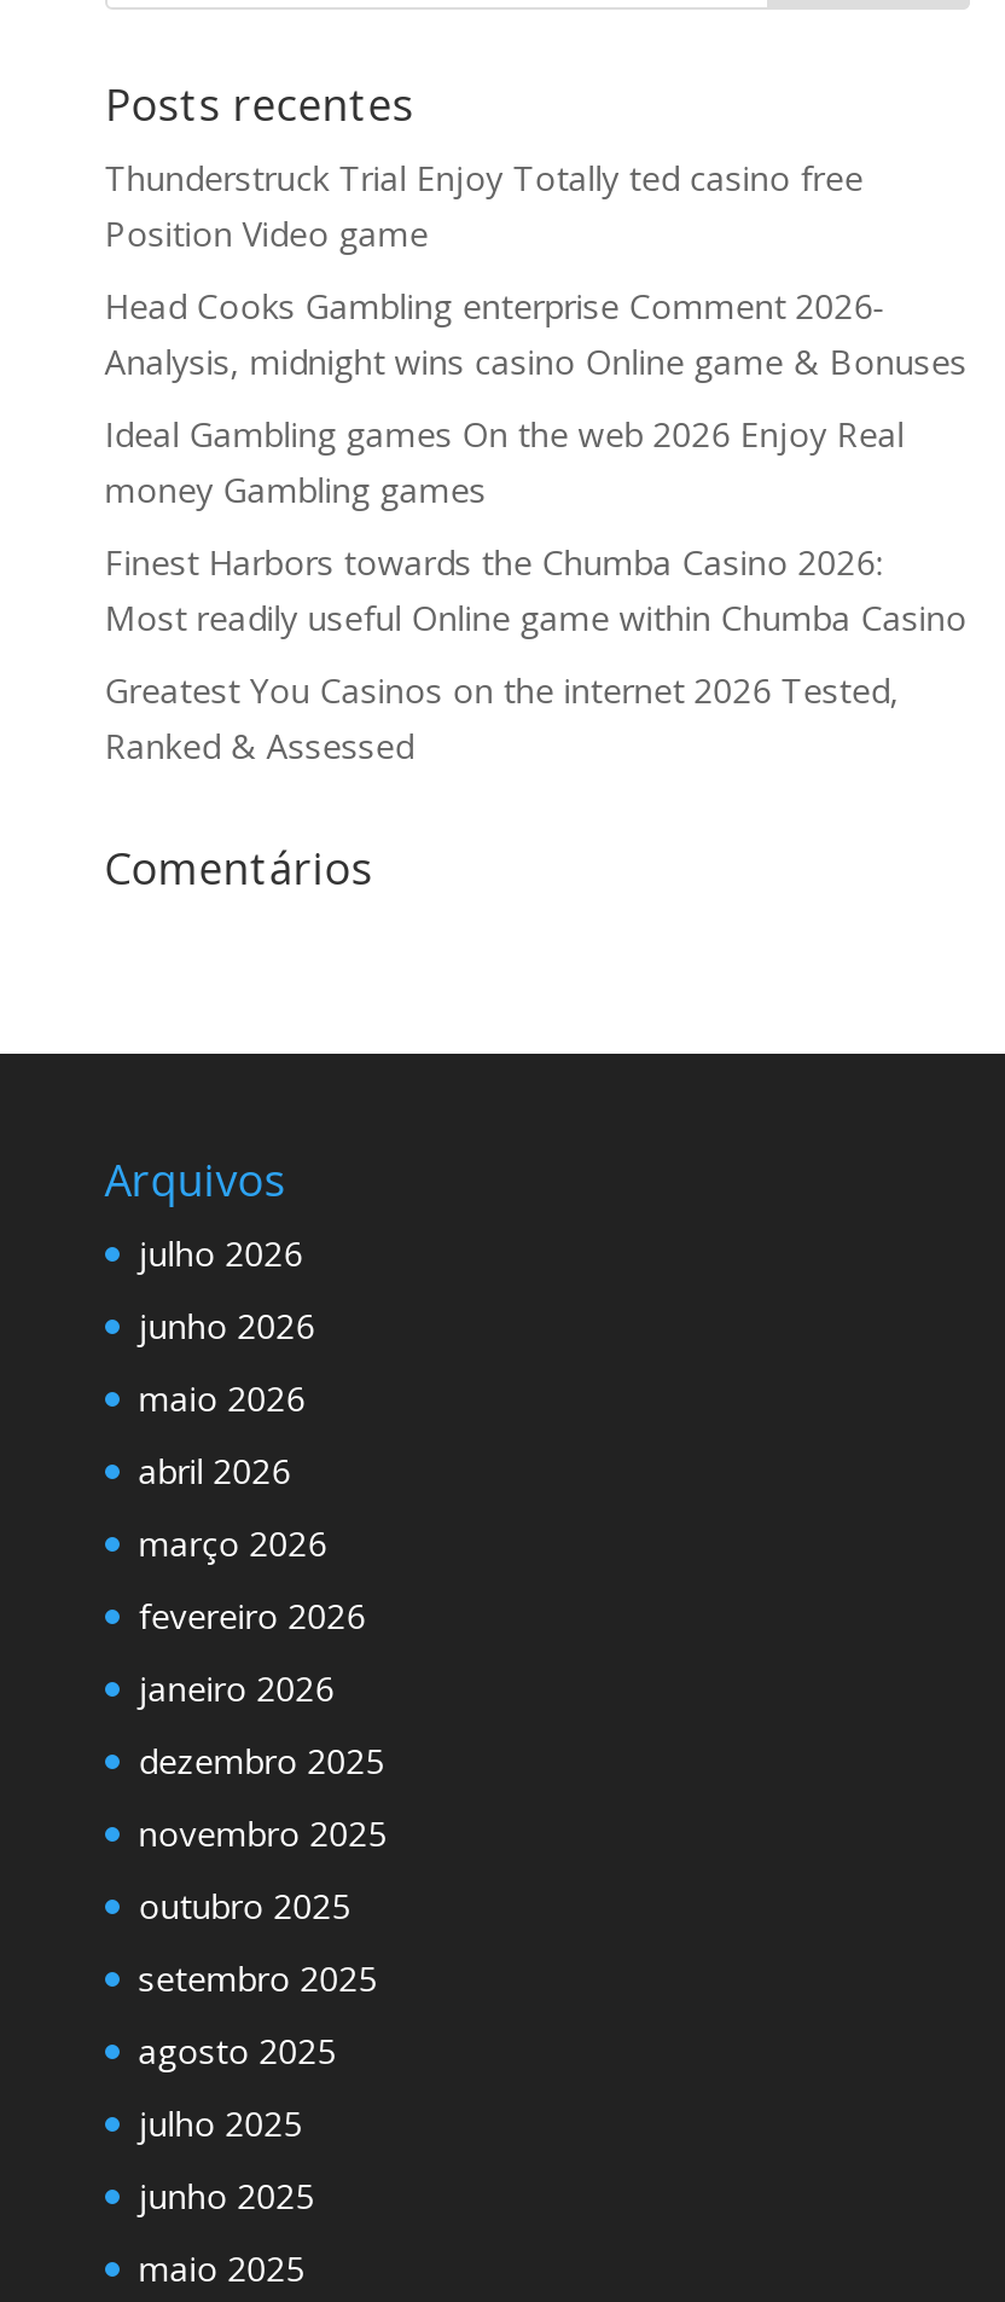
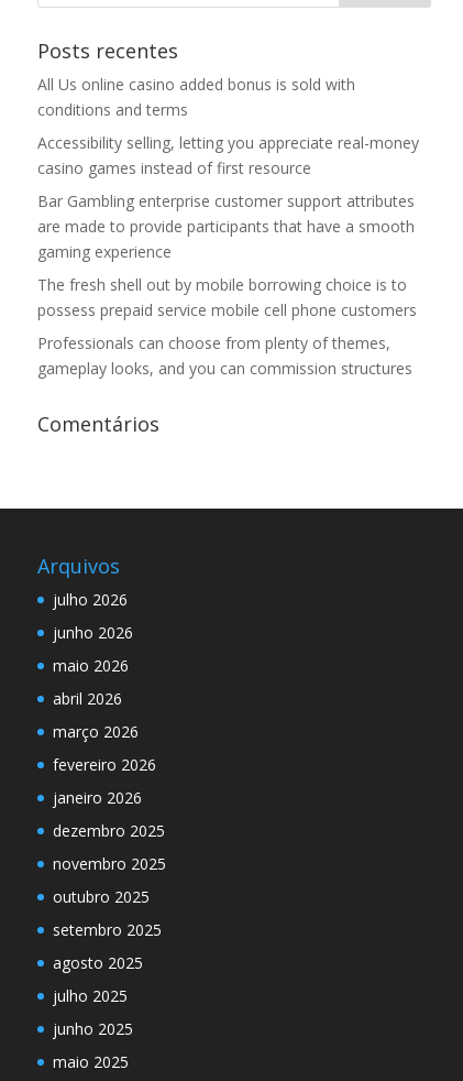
[105,155,863,256] Thunderstruck Trial Enjoy Totally ted casino free | Position Video game -> [37,74,355,120] All Us online casino added bonus is sold with | conditions and terms
[105,283,967,384] Head Cooks Gambling enterprise Comment 2026- | Analysis, midnight wins casino Online game & Bonuses -> [37,132,419,178] Accessibility selling, letting you appreciate real-money | casino games instead of first resource
[105,411,904,512] Ideal Gambling games On the web 2026 Enjoy Real | money Gambling games -> [37,190,414,262] Bar Gambling enterprise customer support attributes | are made to provide participants that have a smooth | gaming experience
[105,539,967,640] Finest Harbors towards the Chumba Casino 2026: | Most readily useful Online game within Chumba Casino -> [37,274,417,320] The fresh shell out by mobile borrowing choice is to | possess prepaid service mobile cell phone customers
[105,667,899,769] Greatest You Casinos on the internet 2026 Tested, | Ranked & Assessed -> [37,332,412,379] Professionals can choose from plenty of themes, | gameplay looks, and you can commission structures

